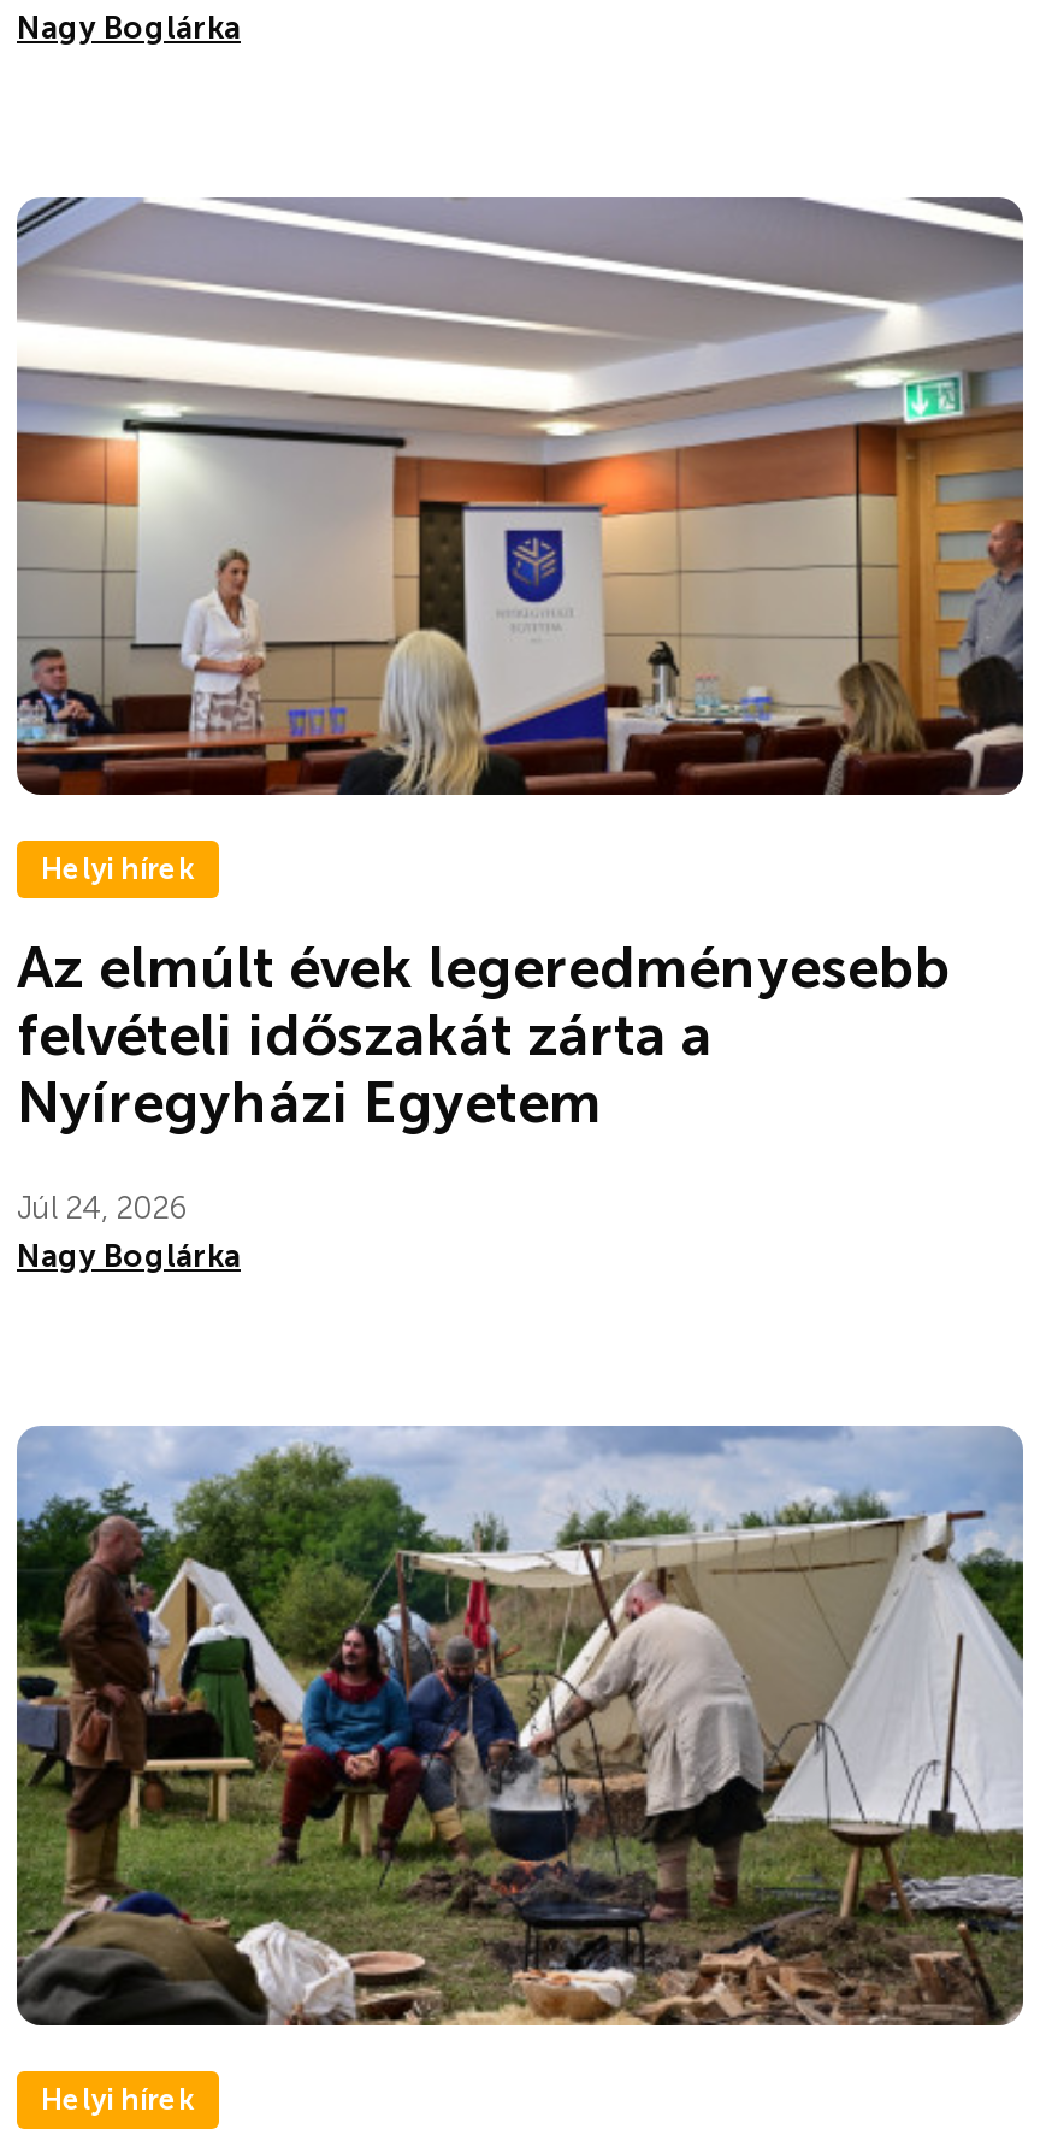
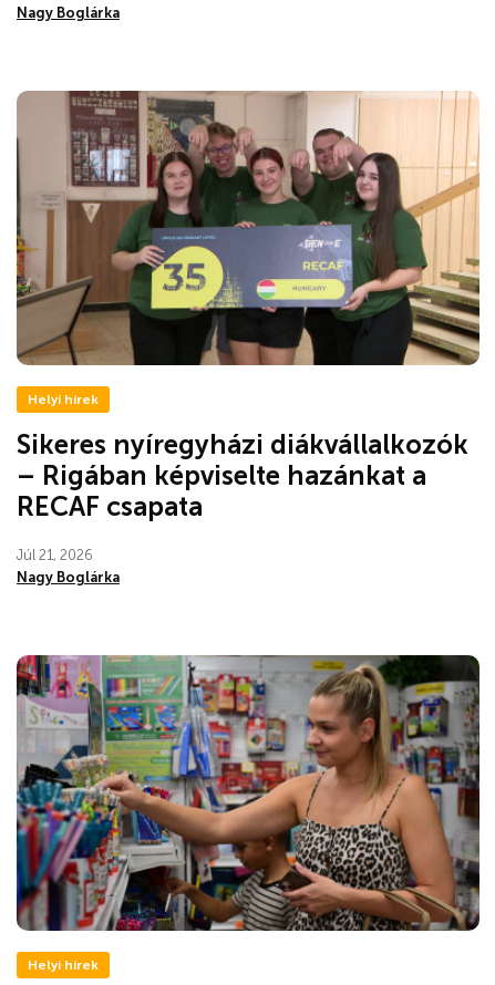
[17,195,1026,797] [image] -> [16,90,481,366] [image]
[17,933,951,1137] Az elmúlt évek legeredményesebb | felvételi időszakát zárta a | Nyíregyházi Egyetem -> [17,429,468,523] Sikeres nyíregyházi diákvállalkozók | – Rigában képviselte hazánkat a | RECAF csapata
[17,1190,188,1227] Júl 24, 2026 -> [17,547,93,564] Júl 21, 2026
[14,1423,1023,2028] [image] -> [16,654,481,932] [image]

